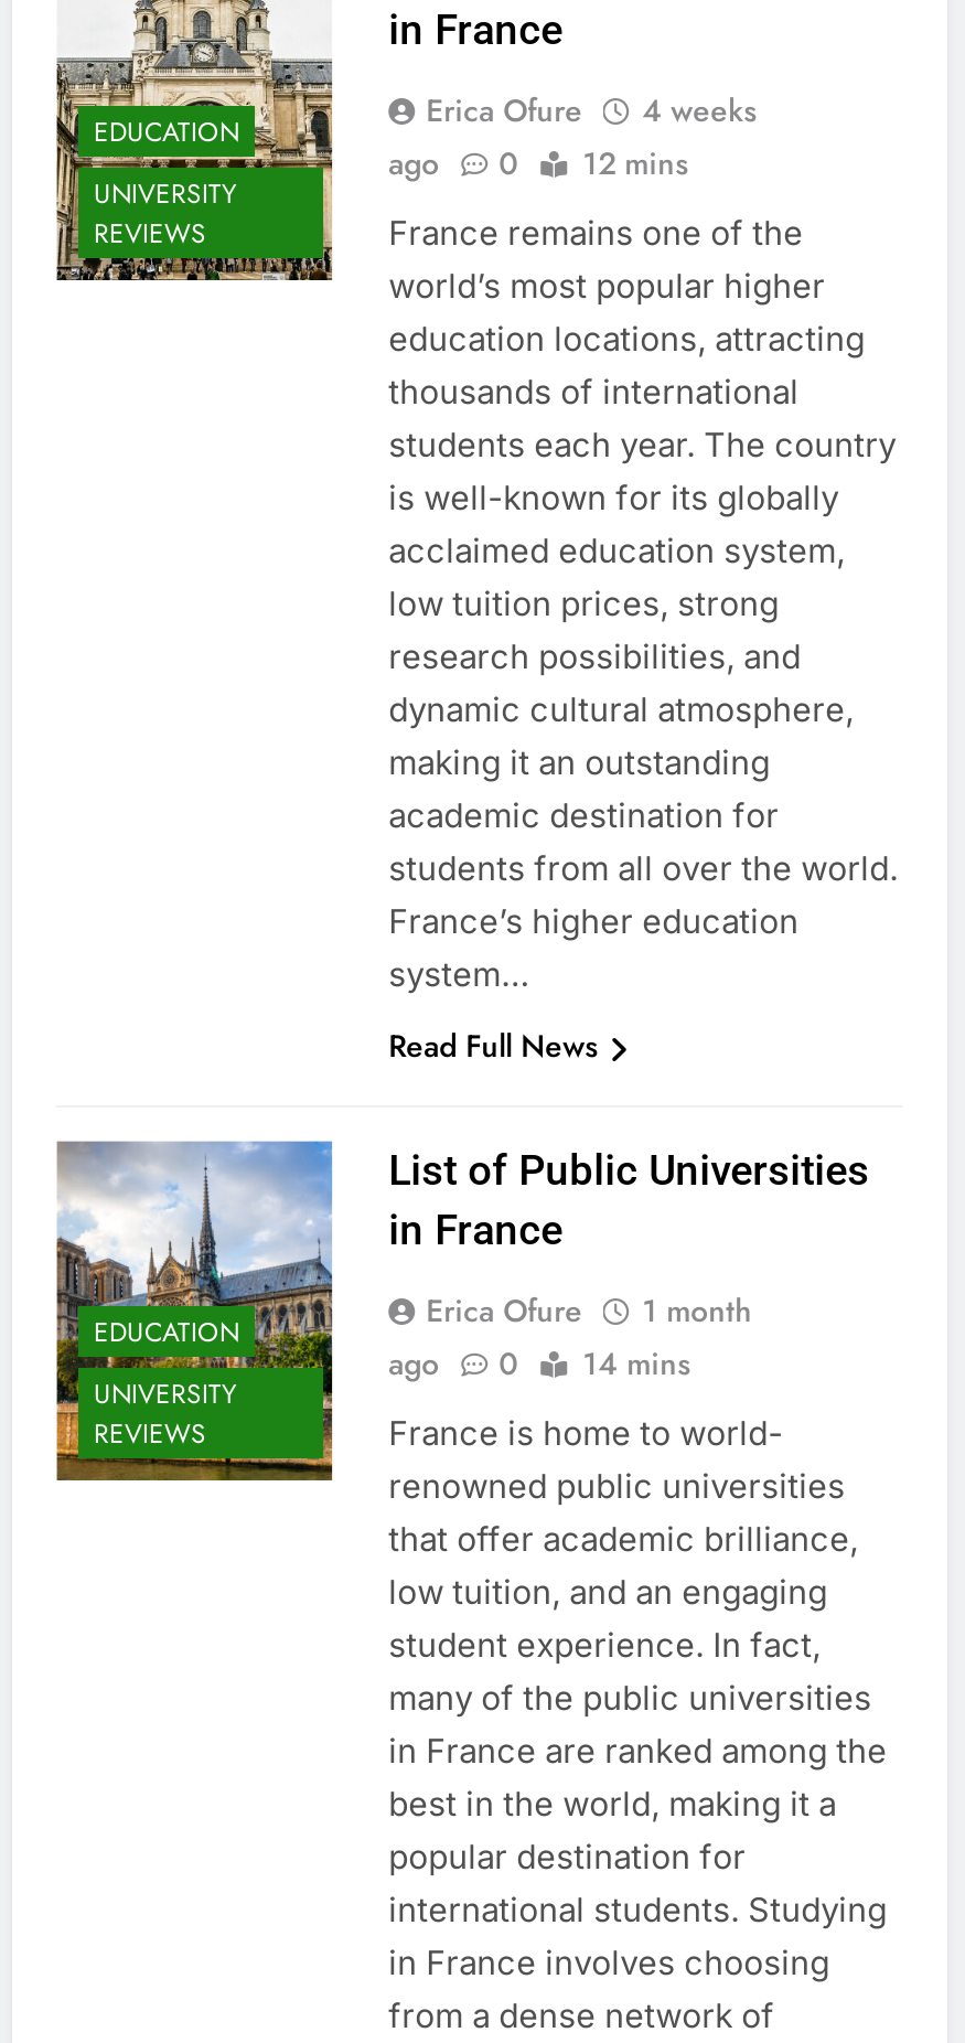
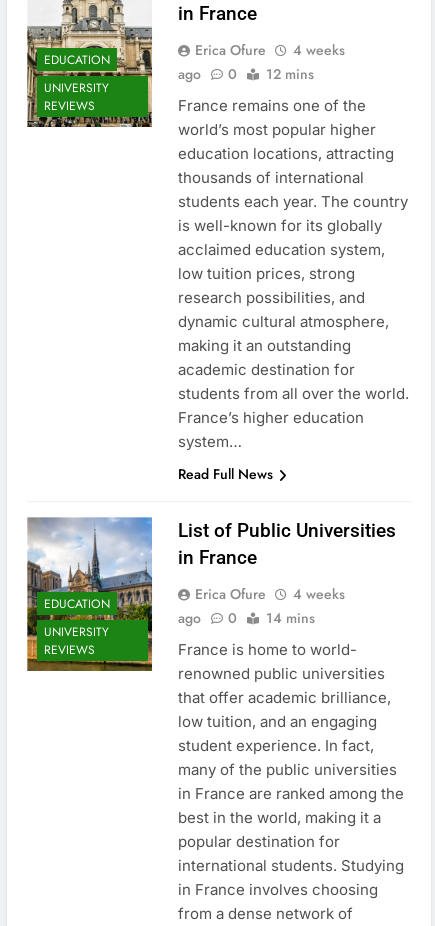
[426,1289,752,1333] Erica Ofure 1 month -> [195,584,345,604] Erica Ofure 4 weeks

